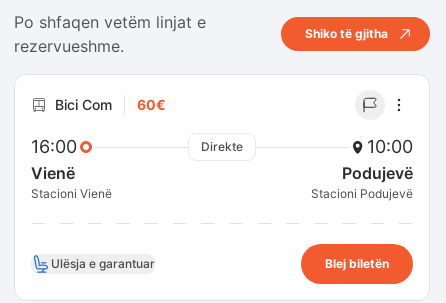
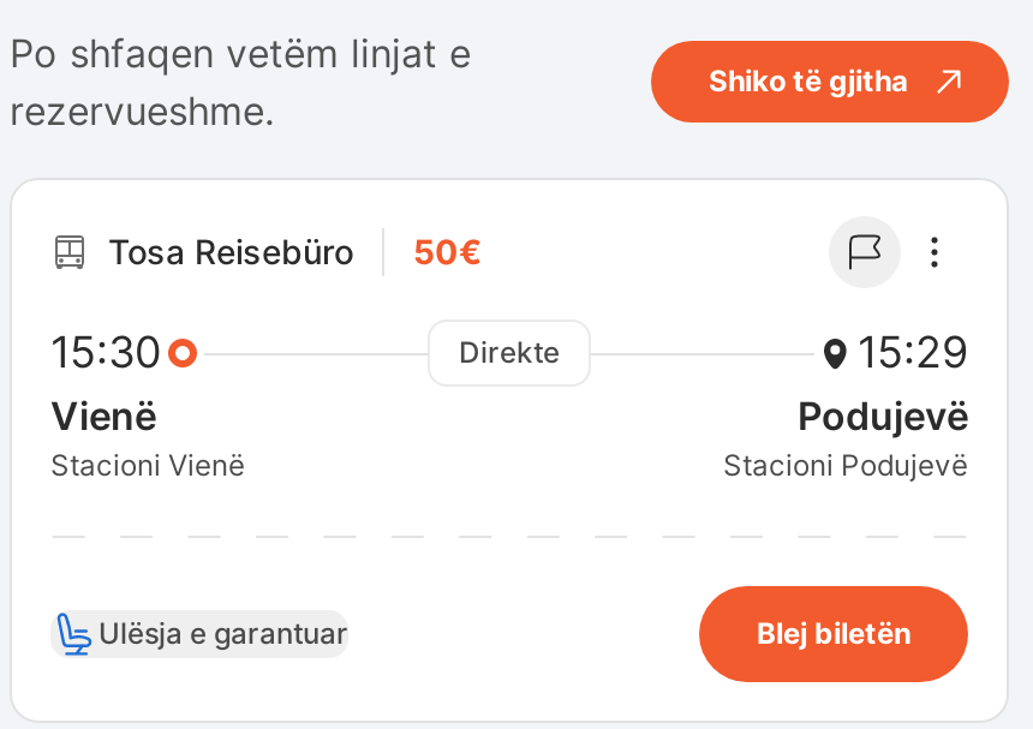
[55,96,166,113] Bici Com | 60€ -> [108,231,483,271] Tosa Reisebüro | 50€
[31,136,77,157] 16:00 -> [50,327,161,377] 15:30
[367,136,413,157] 10:00 -> [858,327,968,377] 15:29

